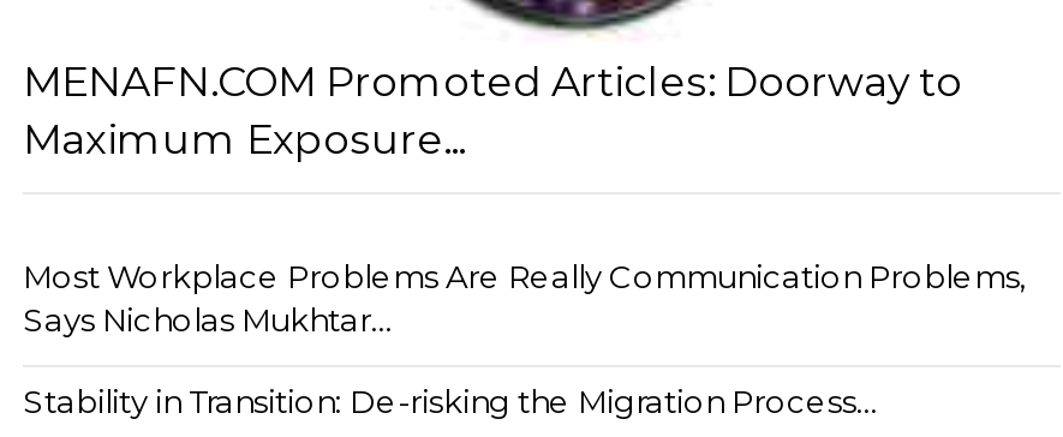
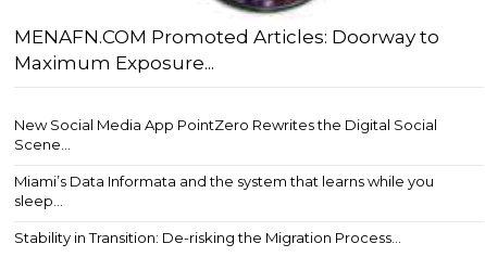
[23,258,1027,339] Most Workplace Problems Are Really Communication Problems, | Says Nicholas Mukhtar... -> [14,116,437,210] New Social Media App PointZero Rewrites the Digital Social | Scene... | Miami’s Data Informata and the system that learns while you | sleep...

